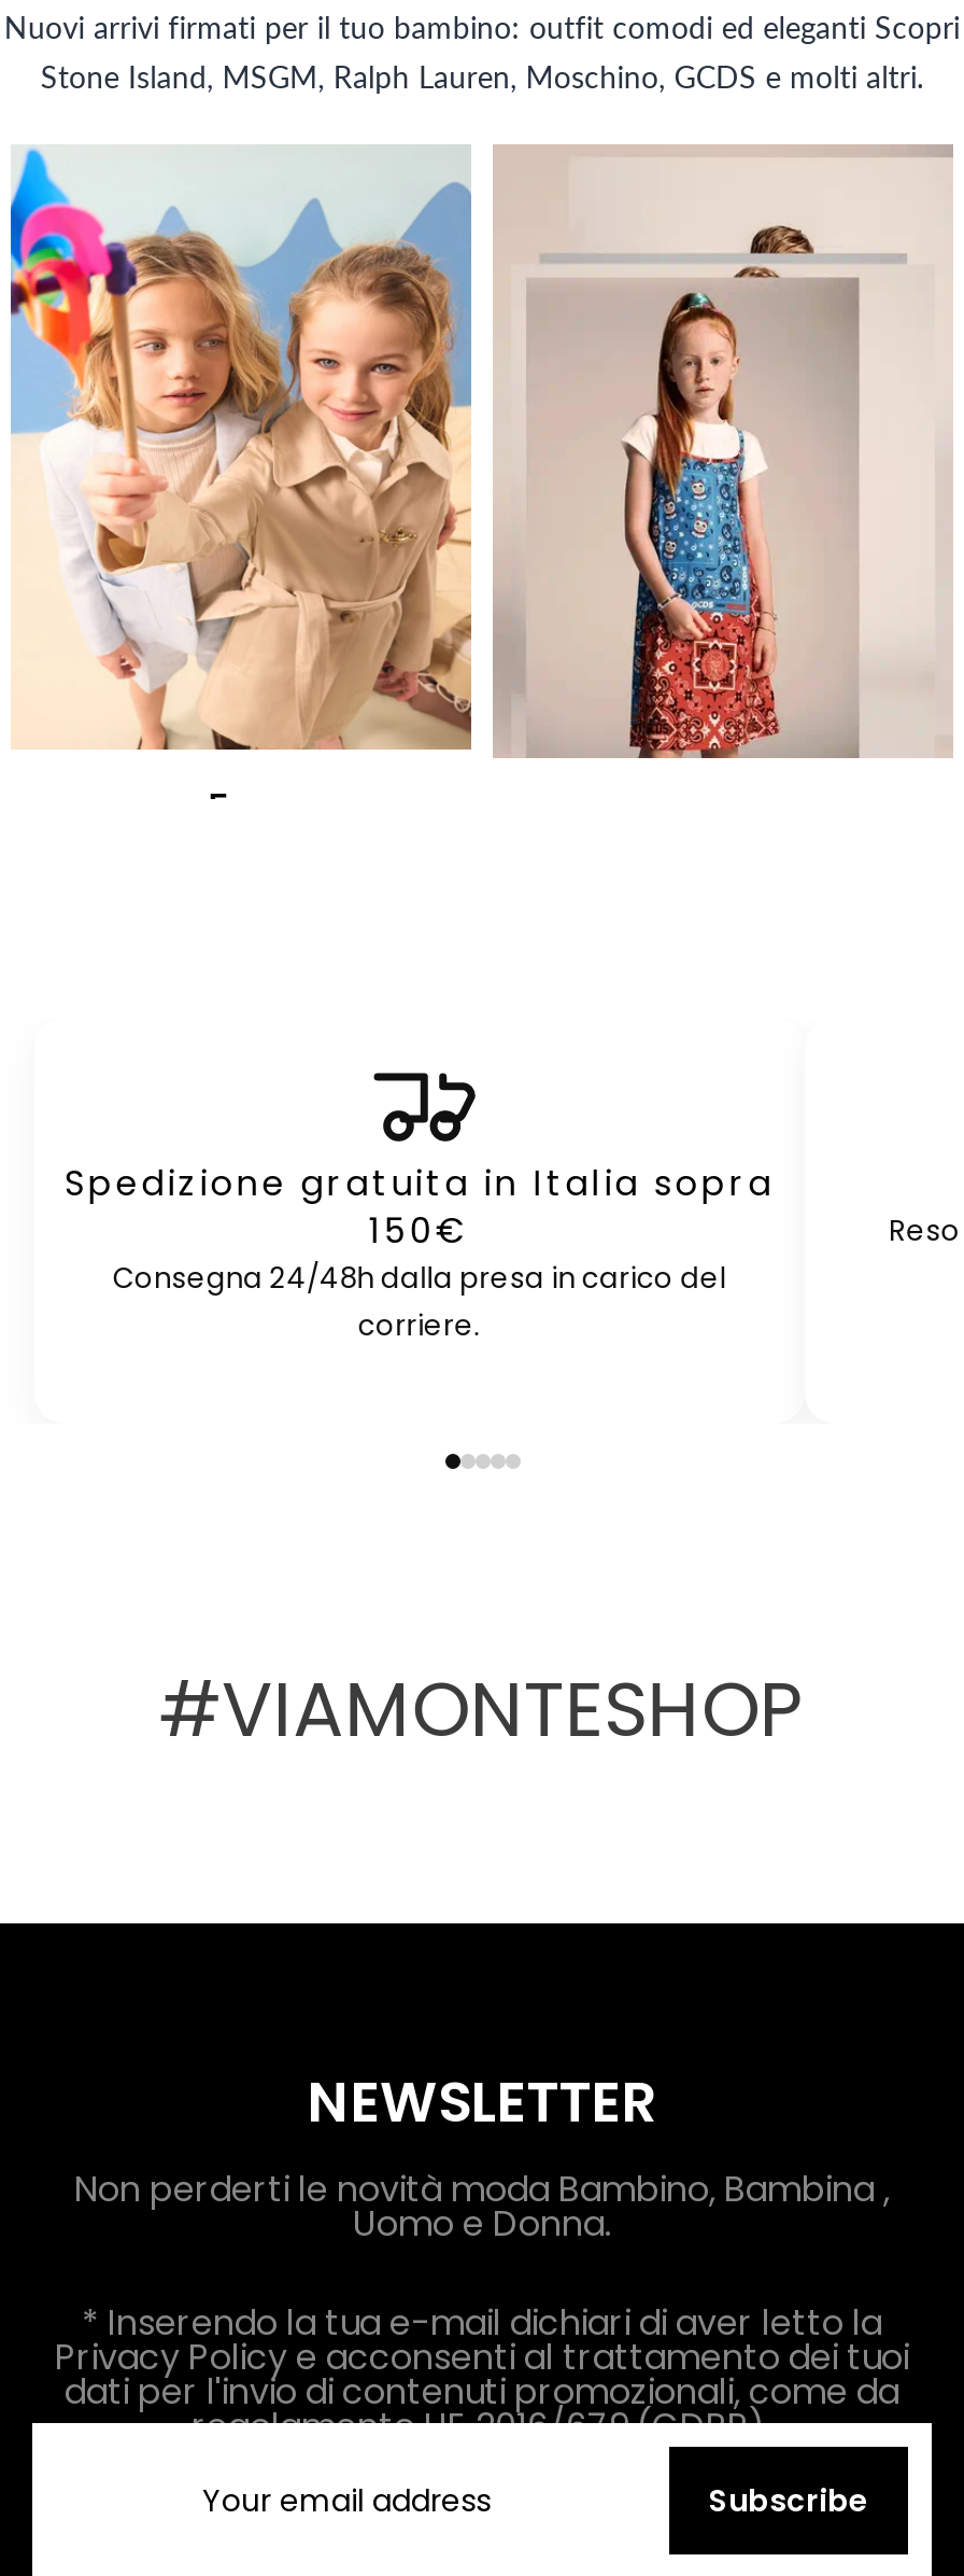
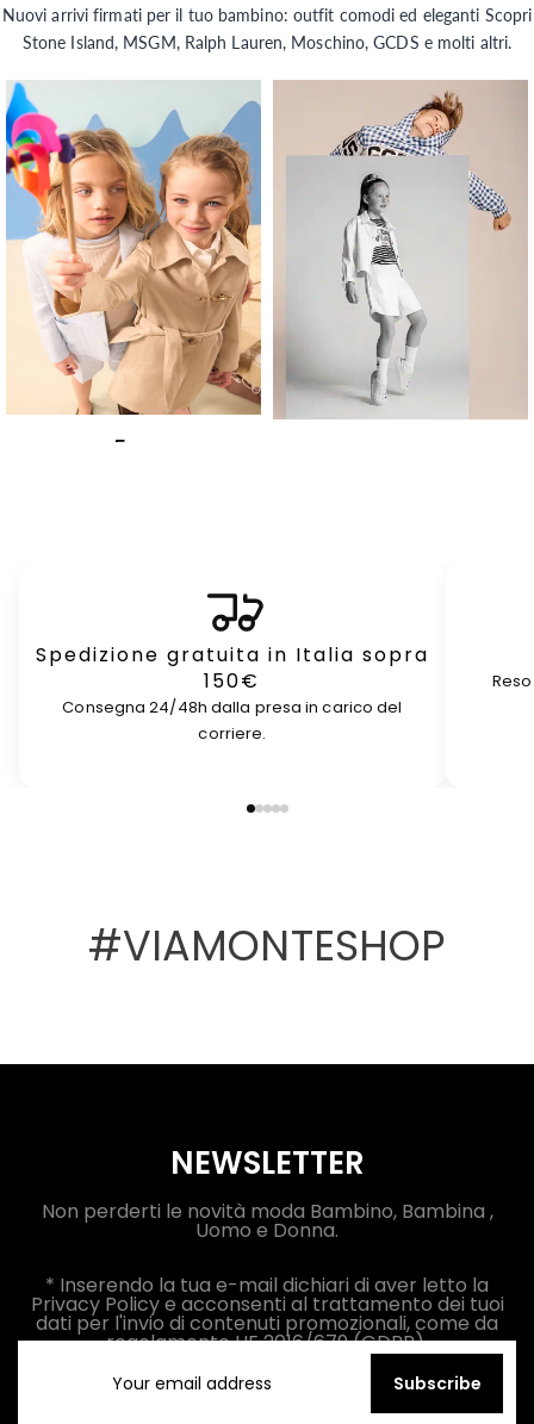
[519,159,949,760] [image] -> [286,89,527,419] [image]

